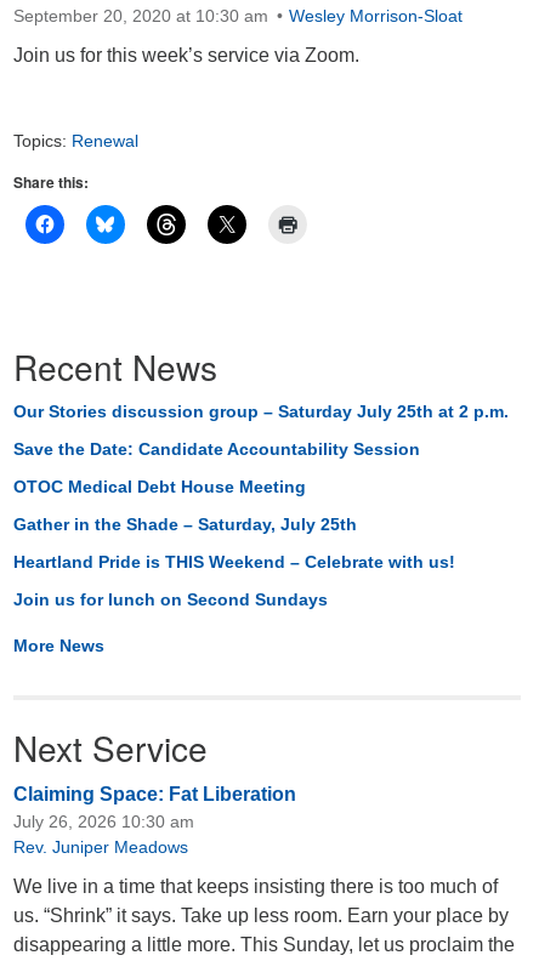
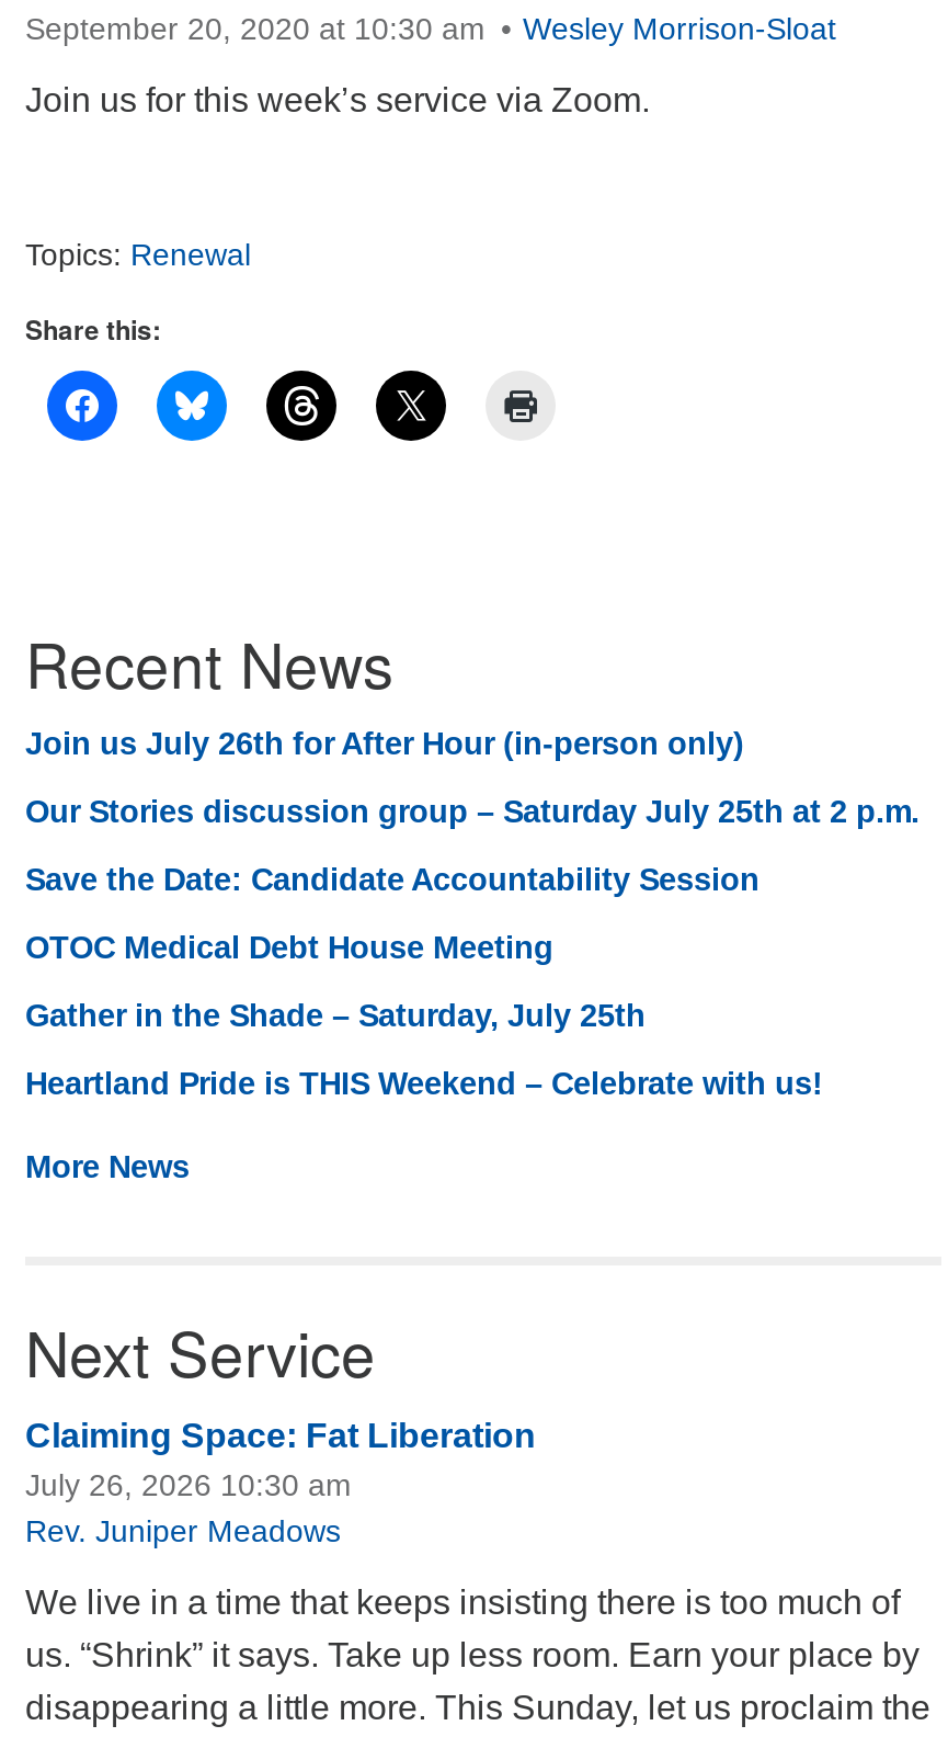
none -> [25,726,744,761] Join us July 26th for After Hour (in-person only)
moved [13,402,509,572] -> [25,794,920,1101]: Our Stories discussion group – Saturday July 25th at 2 p.m. | Save the Date: Candidate Accountability Session | OTOC Medical Debt House Meeting | Gather in the Shade – Saturday, July 25th | Heartland Pride is THIS Weekend – Celebrate with us!
[13,590,328,609] Join us for lunch on Second Sundays -> none

